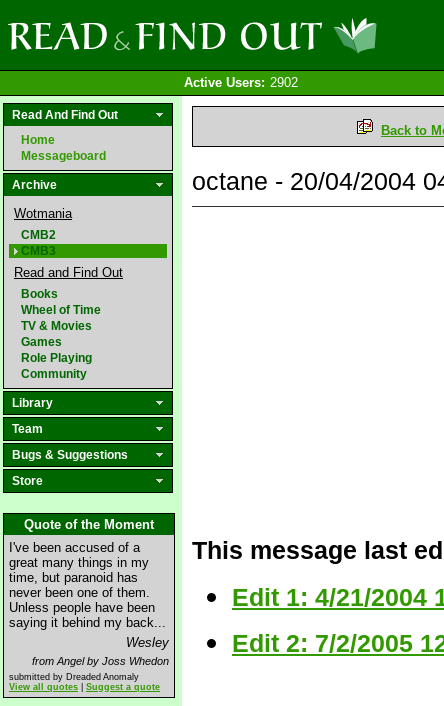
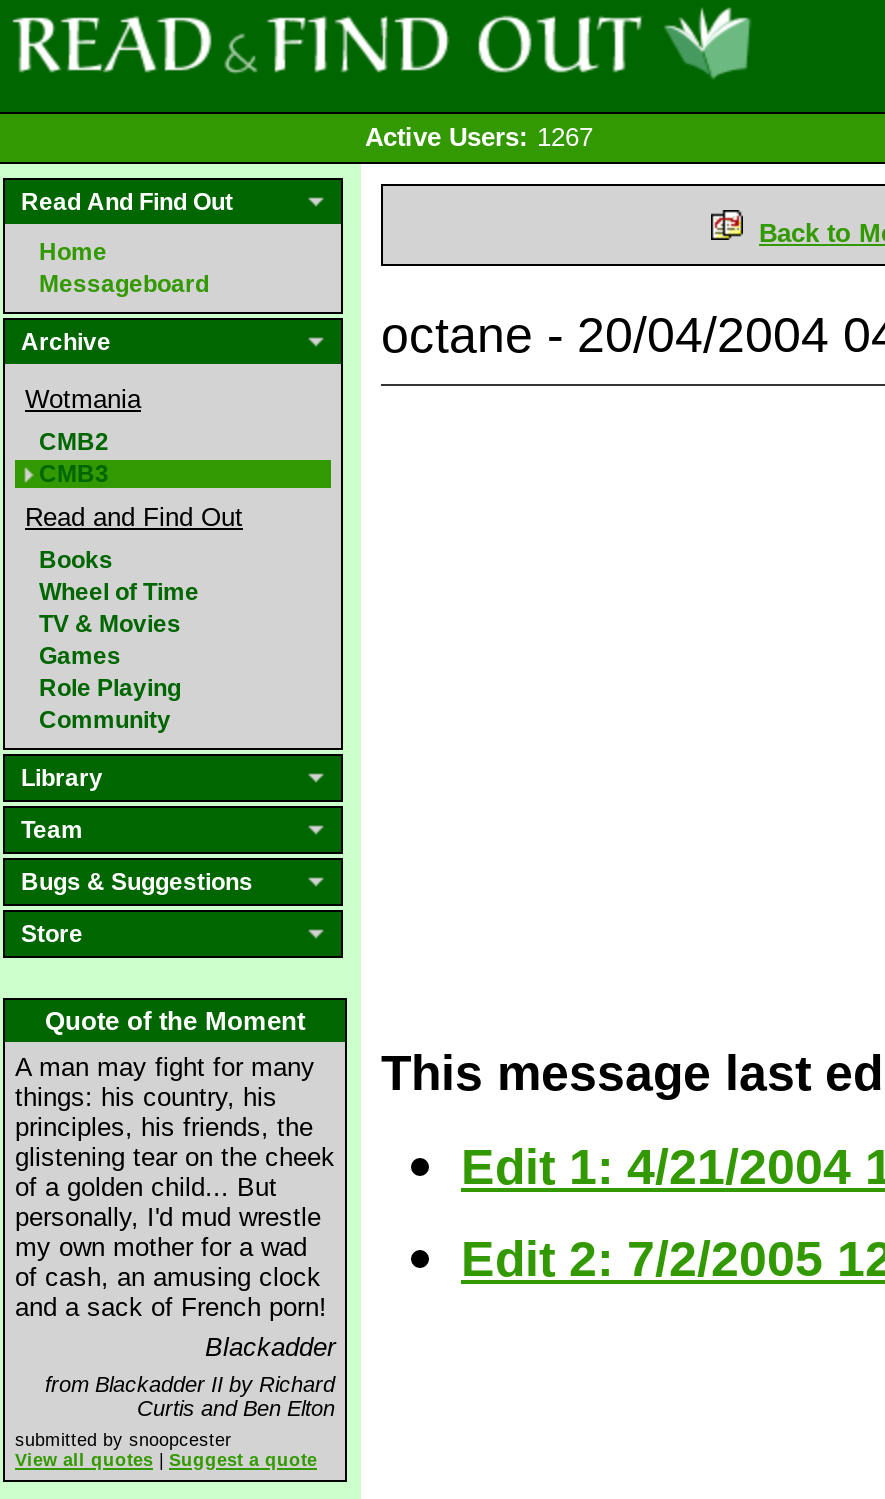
[184,75,298,90] Active Users: 2902 -> [365,122,593,152] Active Users: 1267
[9,540,169,682] I've been accused of a | great many things in my | time, but paranoid has | never been one of them. | Unless people have been | saying it behind my back... | Wesley | from Angel by Joss Whedon | submitted by Dreaded Anomaly -> [15,1052,335,1450] A man may fight for many | things: his country, his | principles, his friends, the | glistening tear on the cheek | of a golden child... But | personally, I'd mud wrestle | my own mother for a wad | of cash, an amusing clock | and a sack of French porn! | Blackadder | from Blackadder II by Richard | Curtis and Ben Elton | submitted by snoopcester

